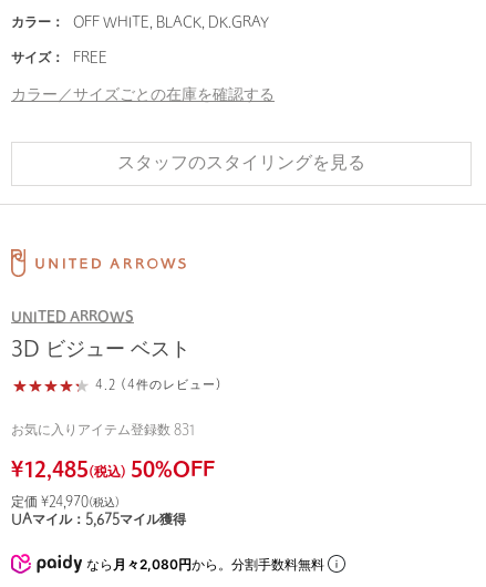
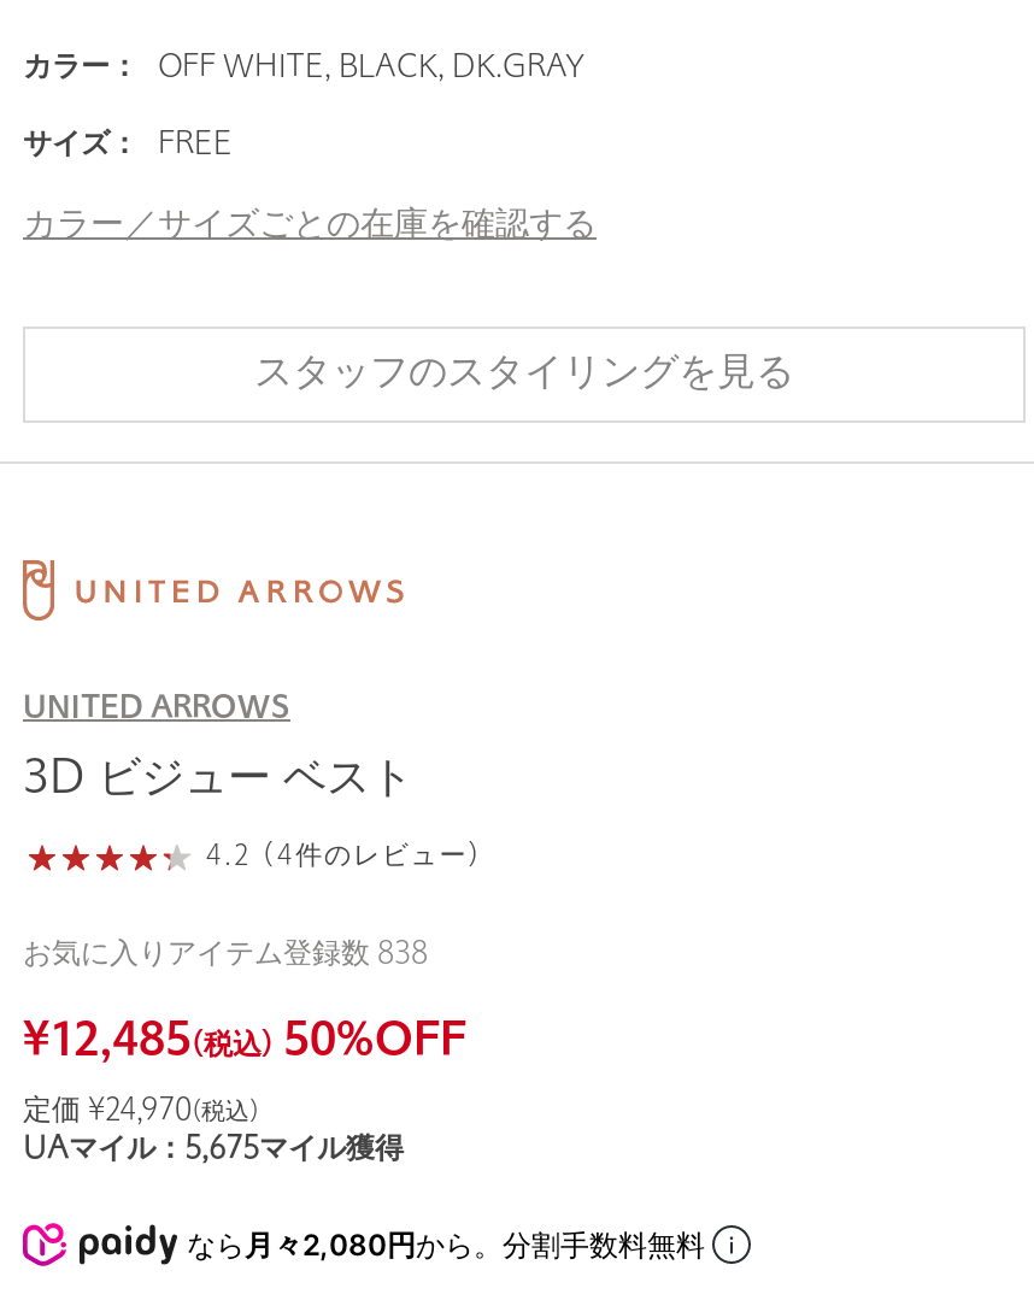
[11,424,196,437] お気に入りアイテム登録数831 -> [23,940,428,969] お気に入りアイテム登録数838

